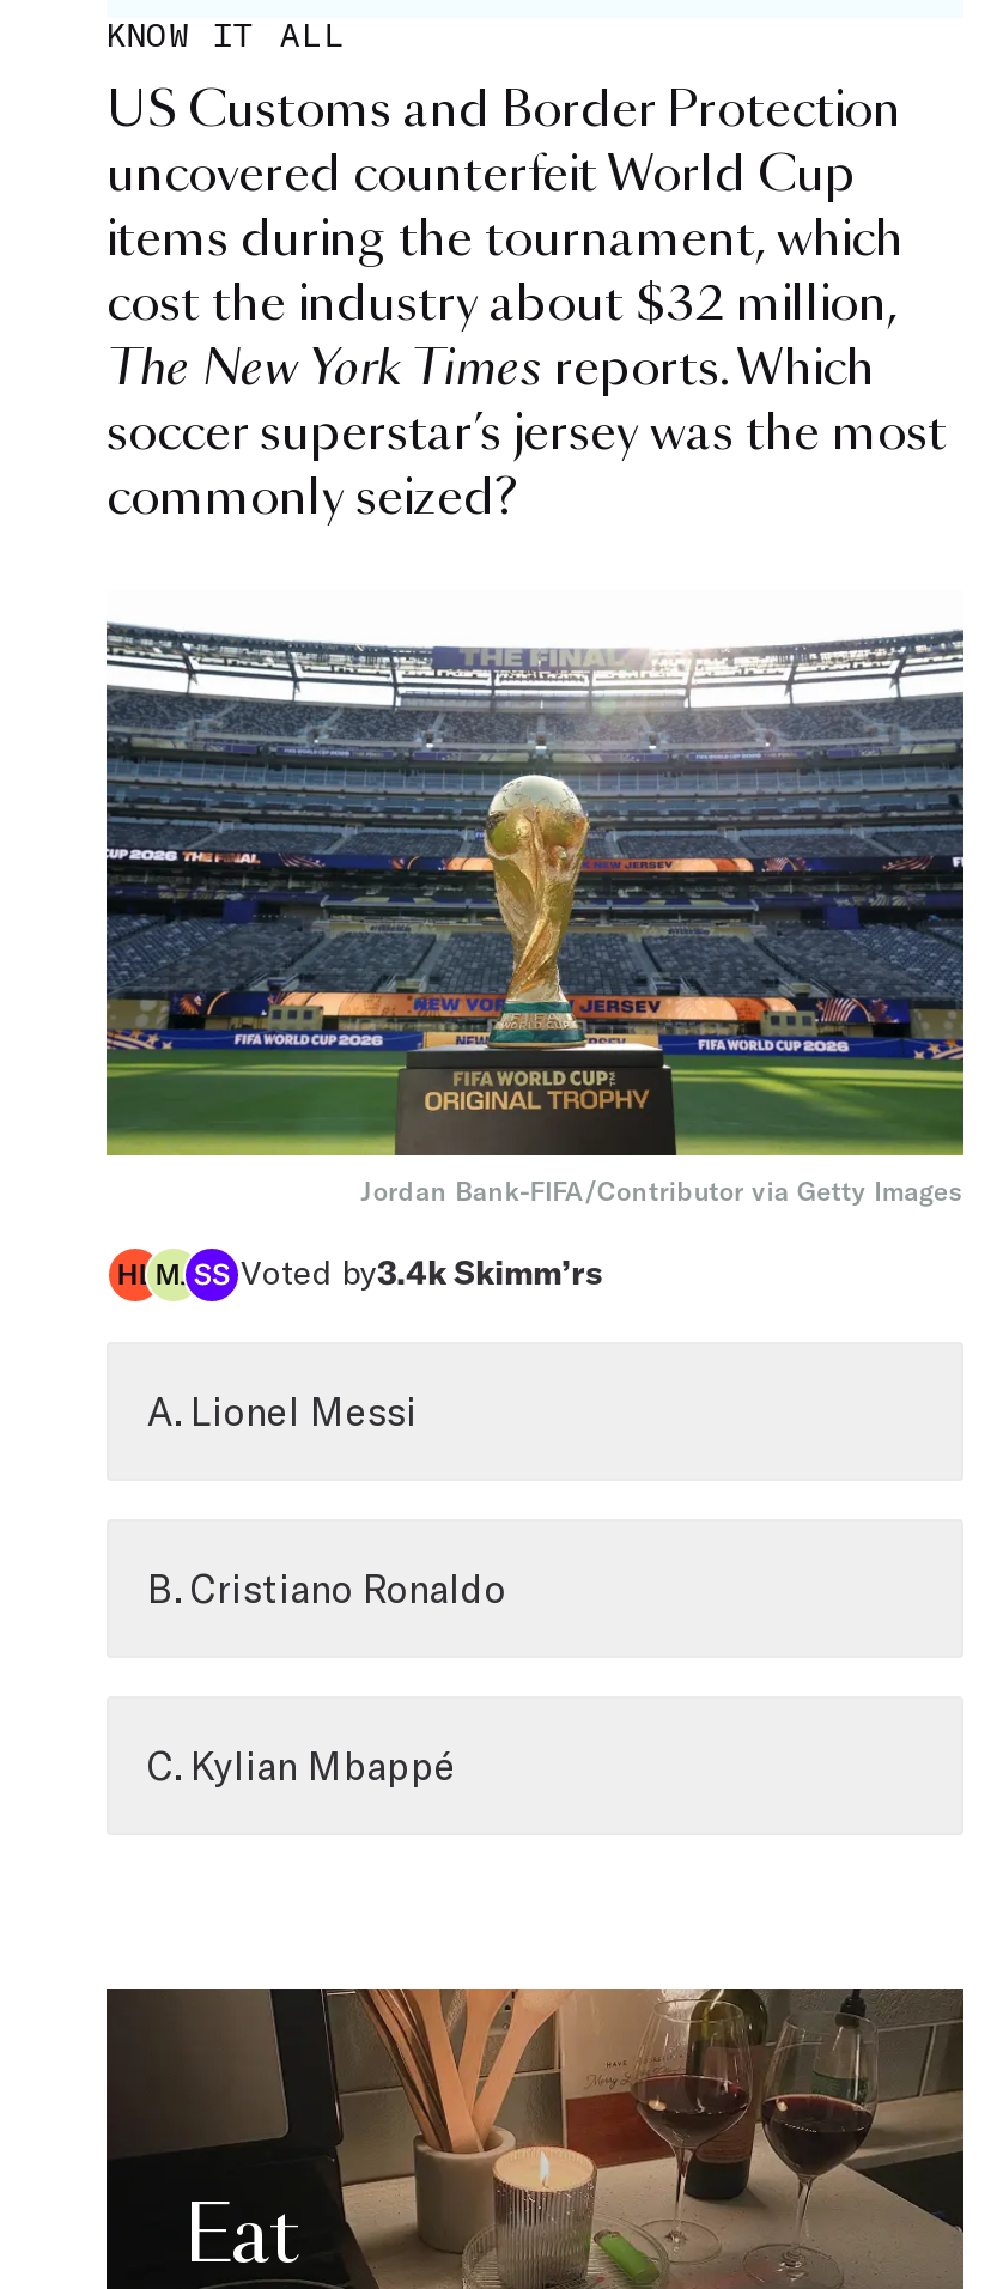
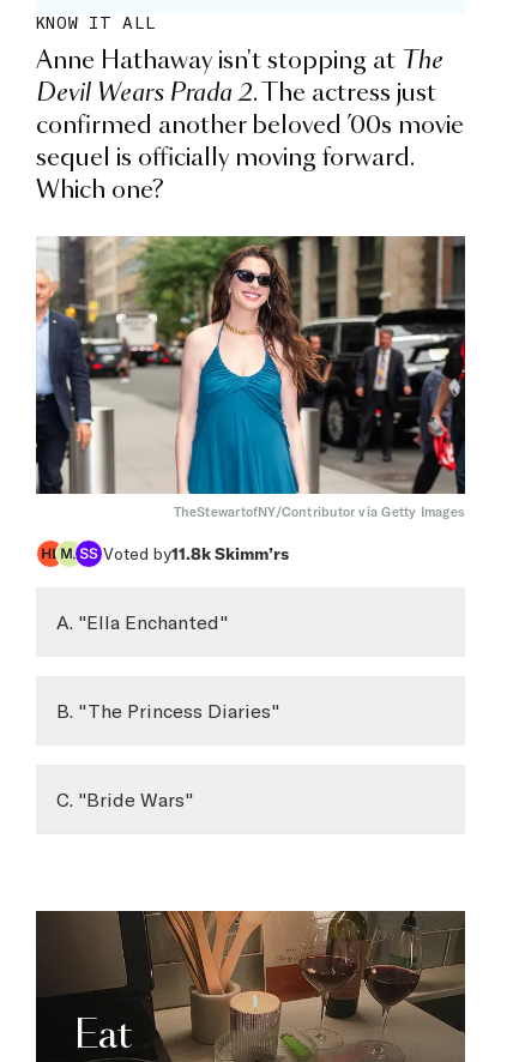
[107,87,947,523] US Customs and Border Protection | uncovered counterfeit World Cup | items during the tournament, which | cost the industry about $32 million, | The New York Times reports. Which | soccer superstar’s jersey was the most | commonly seized? -> [36,49,464,203] Anne Hathaway isn't stopping at The | Devil Wears Prada 2. The actress just | confirmed another beloved ’00s movie | sequel is officially moving forward. | Which one?
[104,621,966,1207] [image] | Jordan Bank-FIFA/Contributor via Getty Images -> [35,245,466,521] [image] | TheStewartofNY/Contributor via Getty Images
[241,1251,602,1294] Voted by3.4kSkimm’rs -> [103,543,289,564] Voted by11.8kSkimm’rs
[147,1387,418,1434] A. Lionel Messi -> [56,611,228,635] A. "Ella Enchanted"
[147,1564,506,1612] B. Cristiano Ronaldo -> [56,699,279,723] B. "The Princess Diaries"
[147,1741,456,1789] C. Kylian Mbappé -> [56,788,193,812] C. "Bride Wars"

